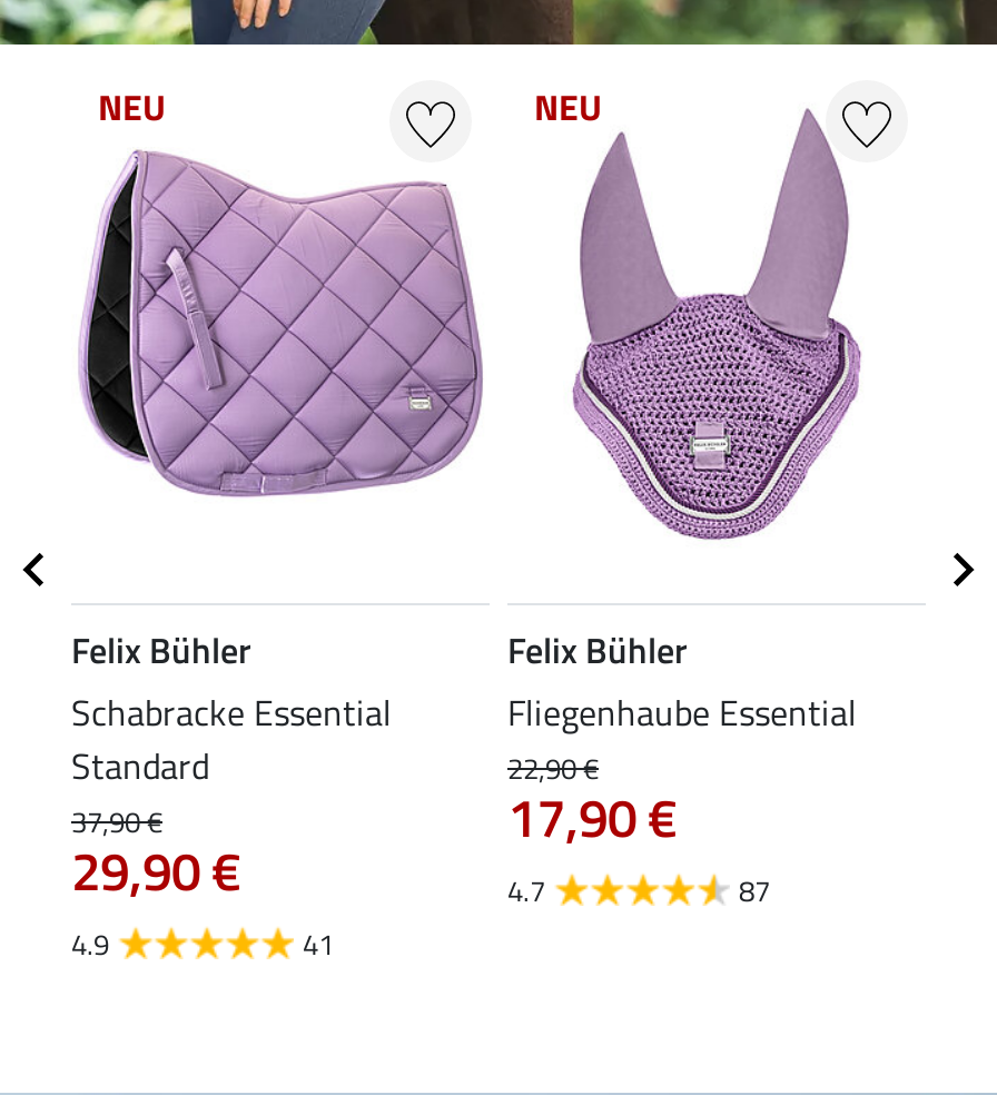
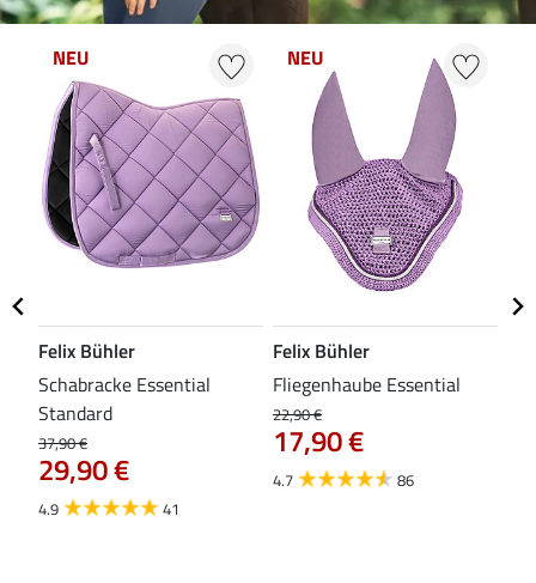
[739,869,770,914] 87 -> [397,468,414,492] 86

